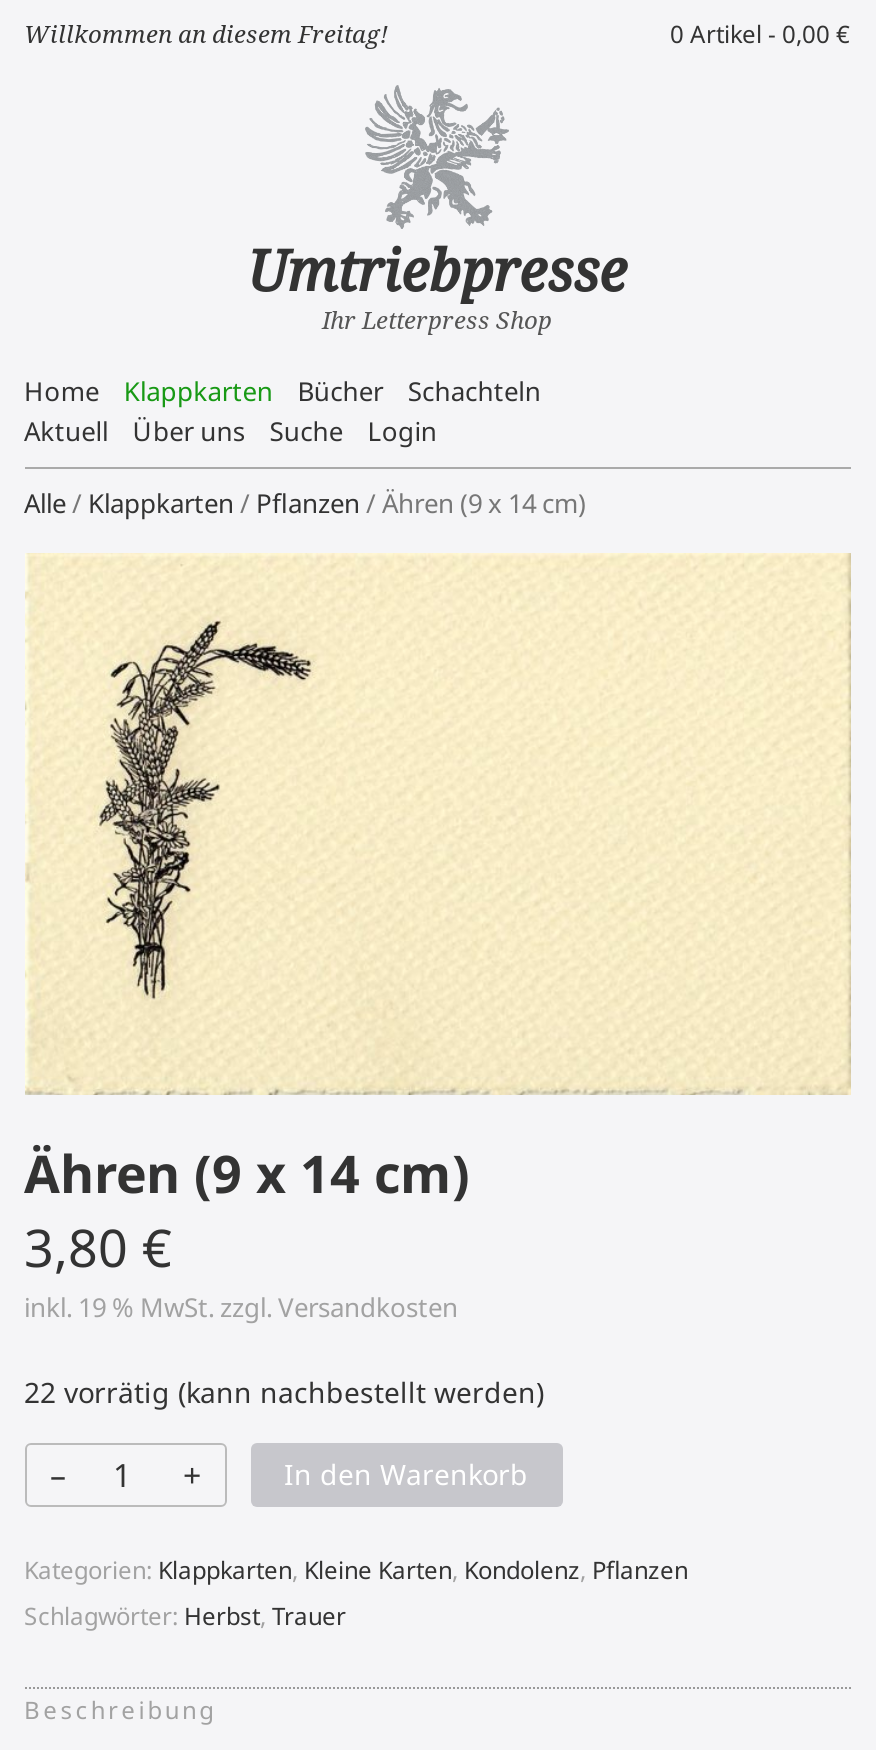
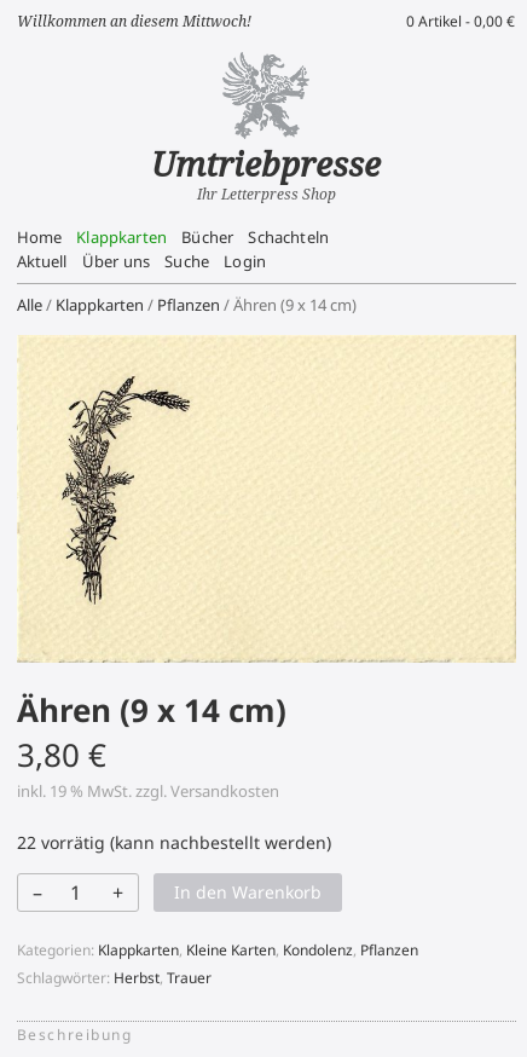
[24,17,388,51] Willkommen an diesem Freitag! -> [16,11,251,31] Willkommen an diesem Mittwoch!

